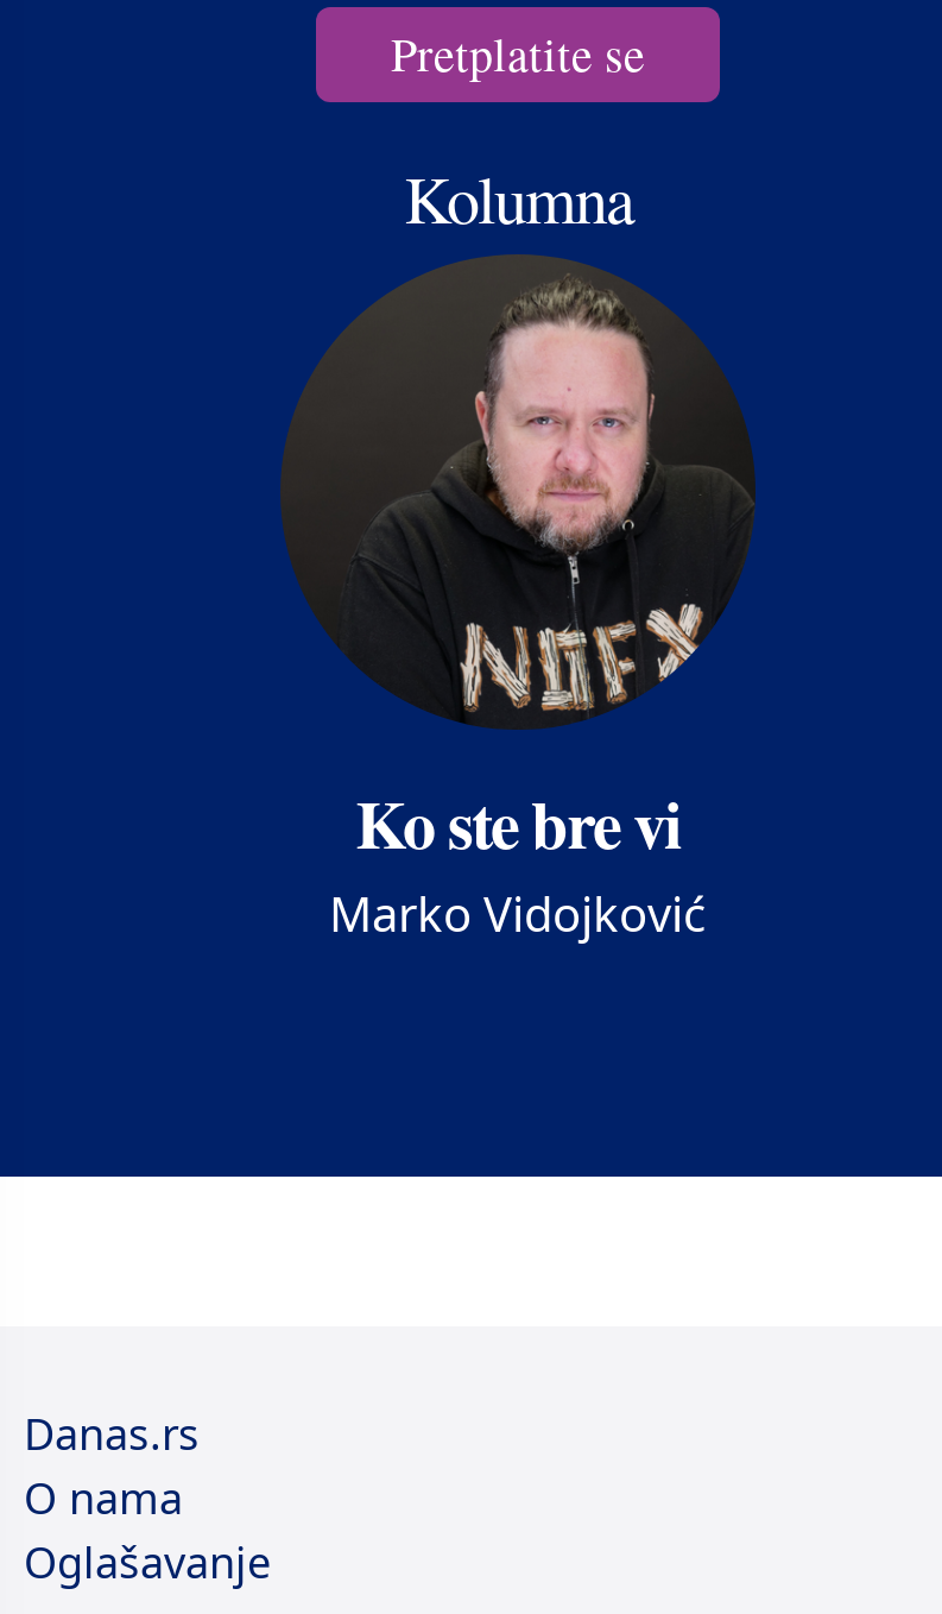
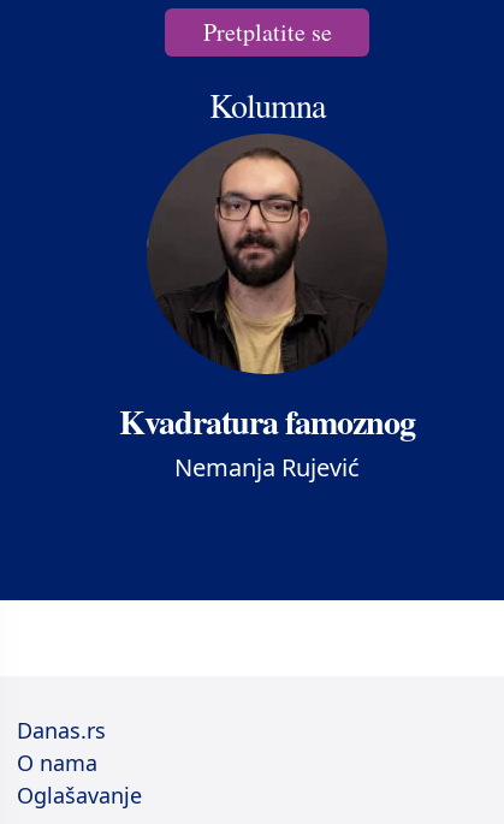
[329,291,707,947] [image] | Ko ste bre vi | Marko Vidojković -> [119,152,415,483] [image] | Kvadratura famoznog | Nemanja Rujević

